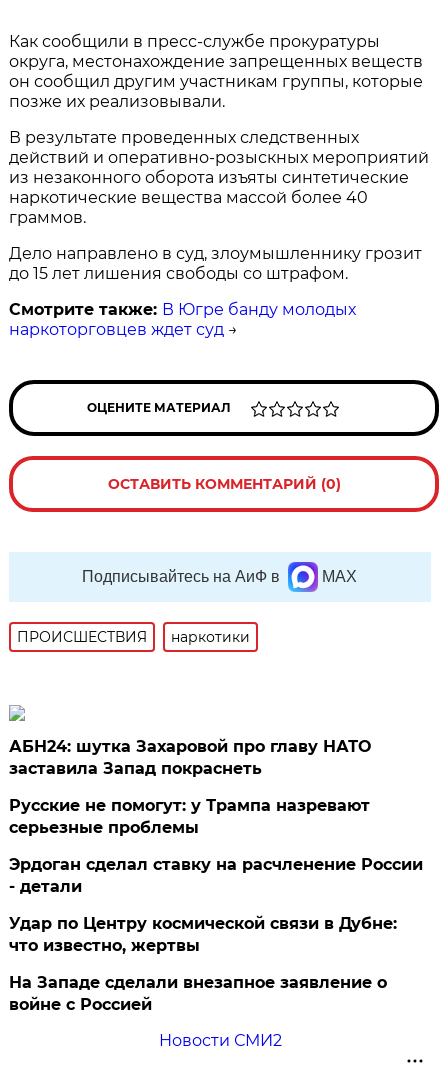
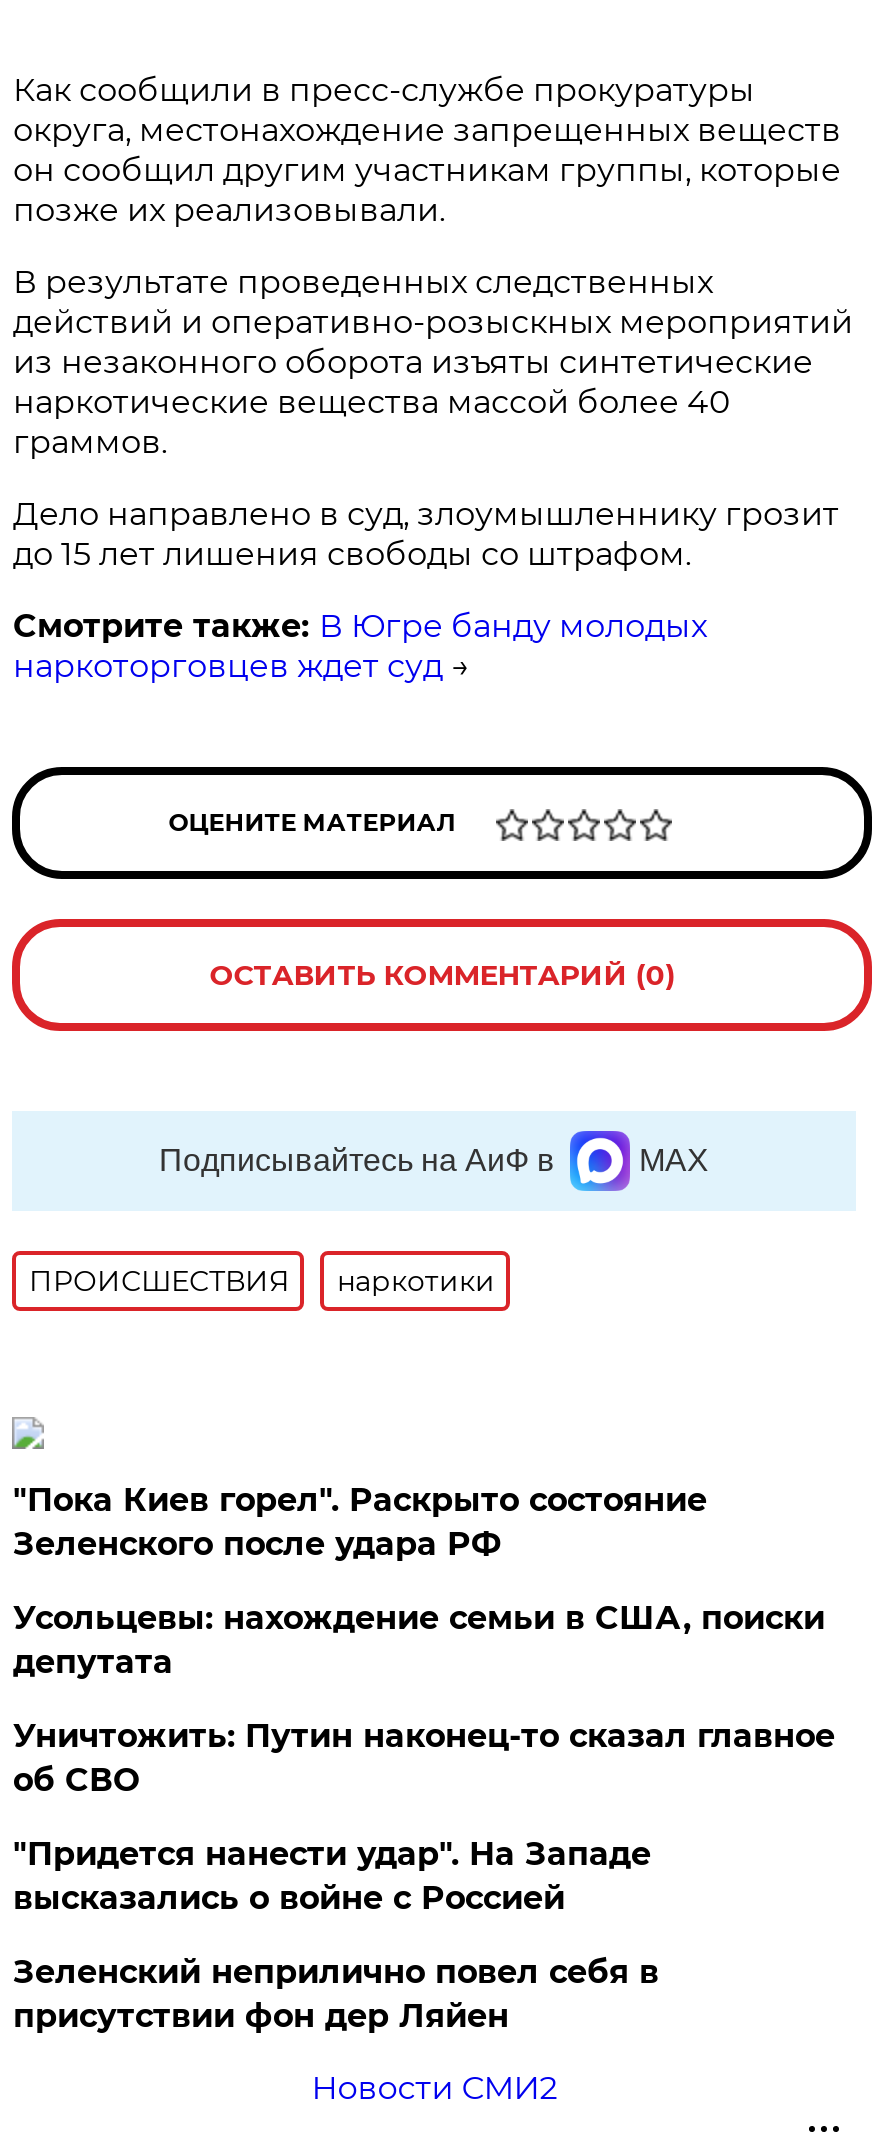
[9,737,371,778] АБН24: шутка Захаровой про главу НАТО | заставила Запад покраснеть -> [13,1481,707,1563] "Пока Киев горел". Раскрыто состояние | Зеленского после удара РФ
[9,796,370,837] Русские не помогут: у Трампа назревают | серьезные проблемы -> [13,1599,825,1681] Усольцевы: нахождение семьи в США, поиски | депутата
[9,855,423,896] Эрдоган сделал ставку на расчленение России | - детали -> [13,1717,835,1799] Уничтожить: Путин наконец-то сказал главное | об СВО
[9,914,397,955] Удар по Центру космической связи в Дубне: | что известно, жертвы -> [13,1835,651,1917] "Придется нанести удар". На Западе | высказались о войне с Россией
[9,973,387,1014] На Западе сделали внезапное заявление о | войне с Россией -> [13,1953,659,2035] Зеленский неприлично повел cебя в | присутствии фон дер Ляйен

